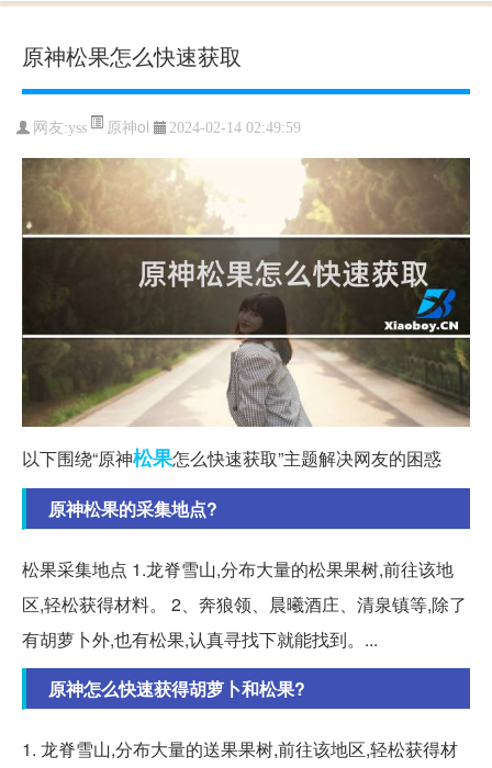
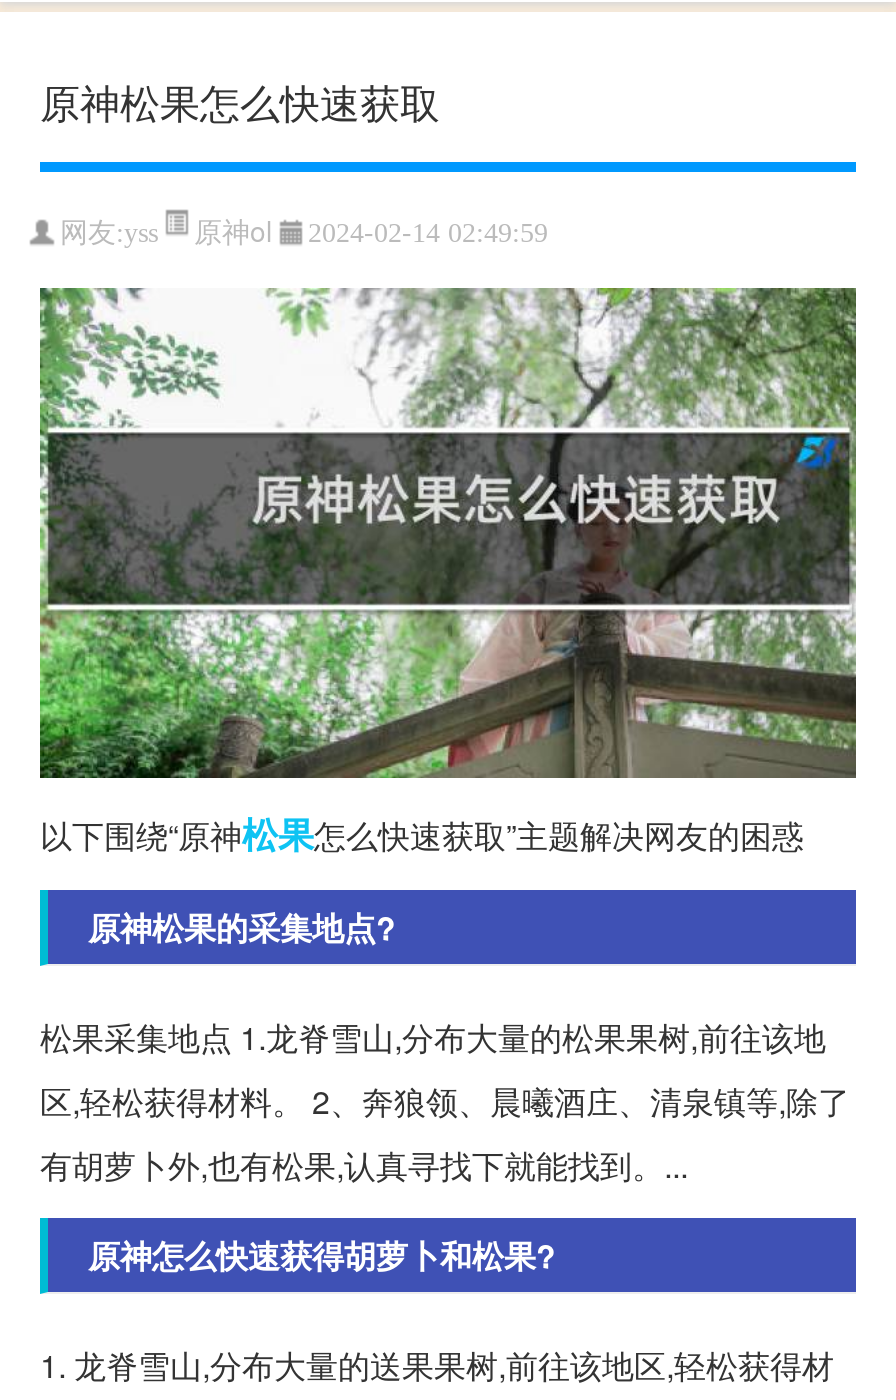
[21,157,471,428] [image] -> [38,286,858,780] [image]

